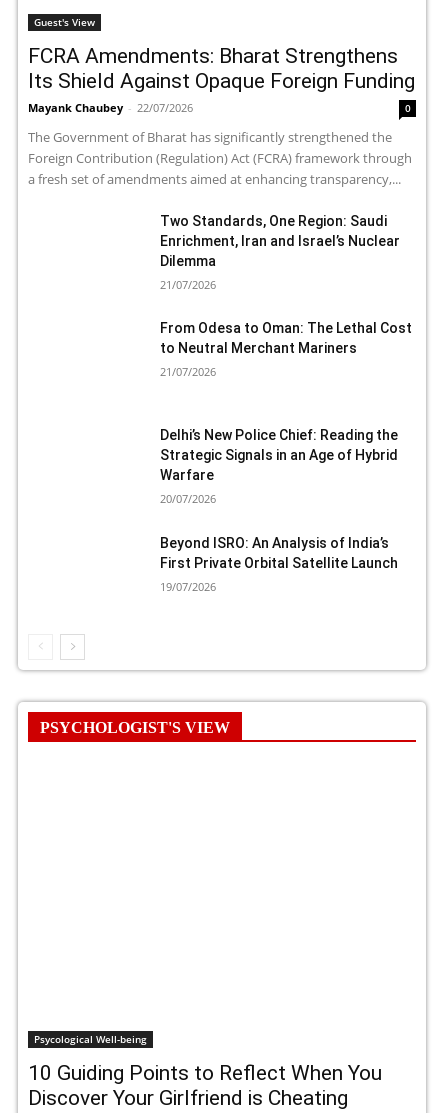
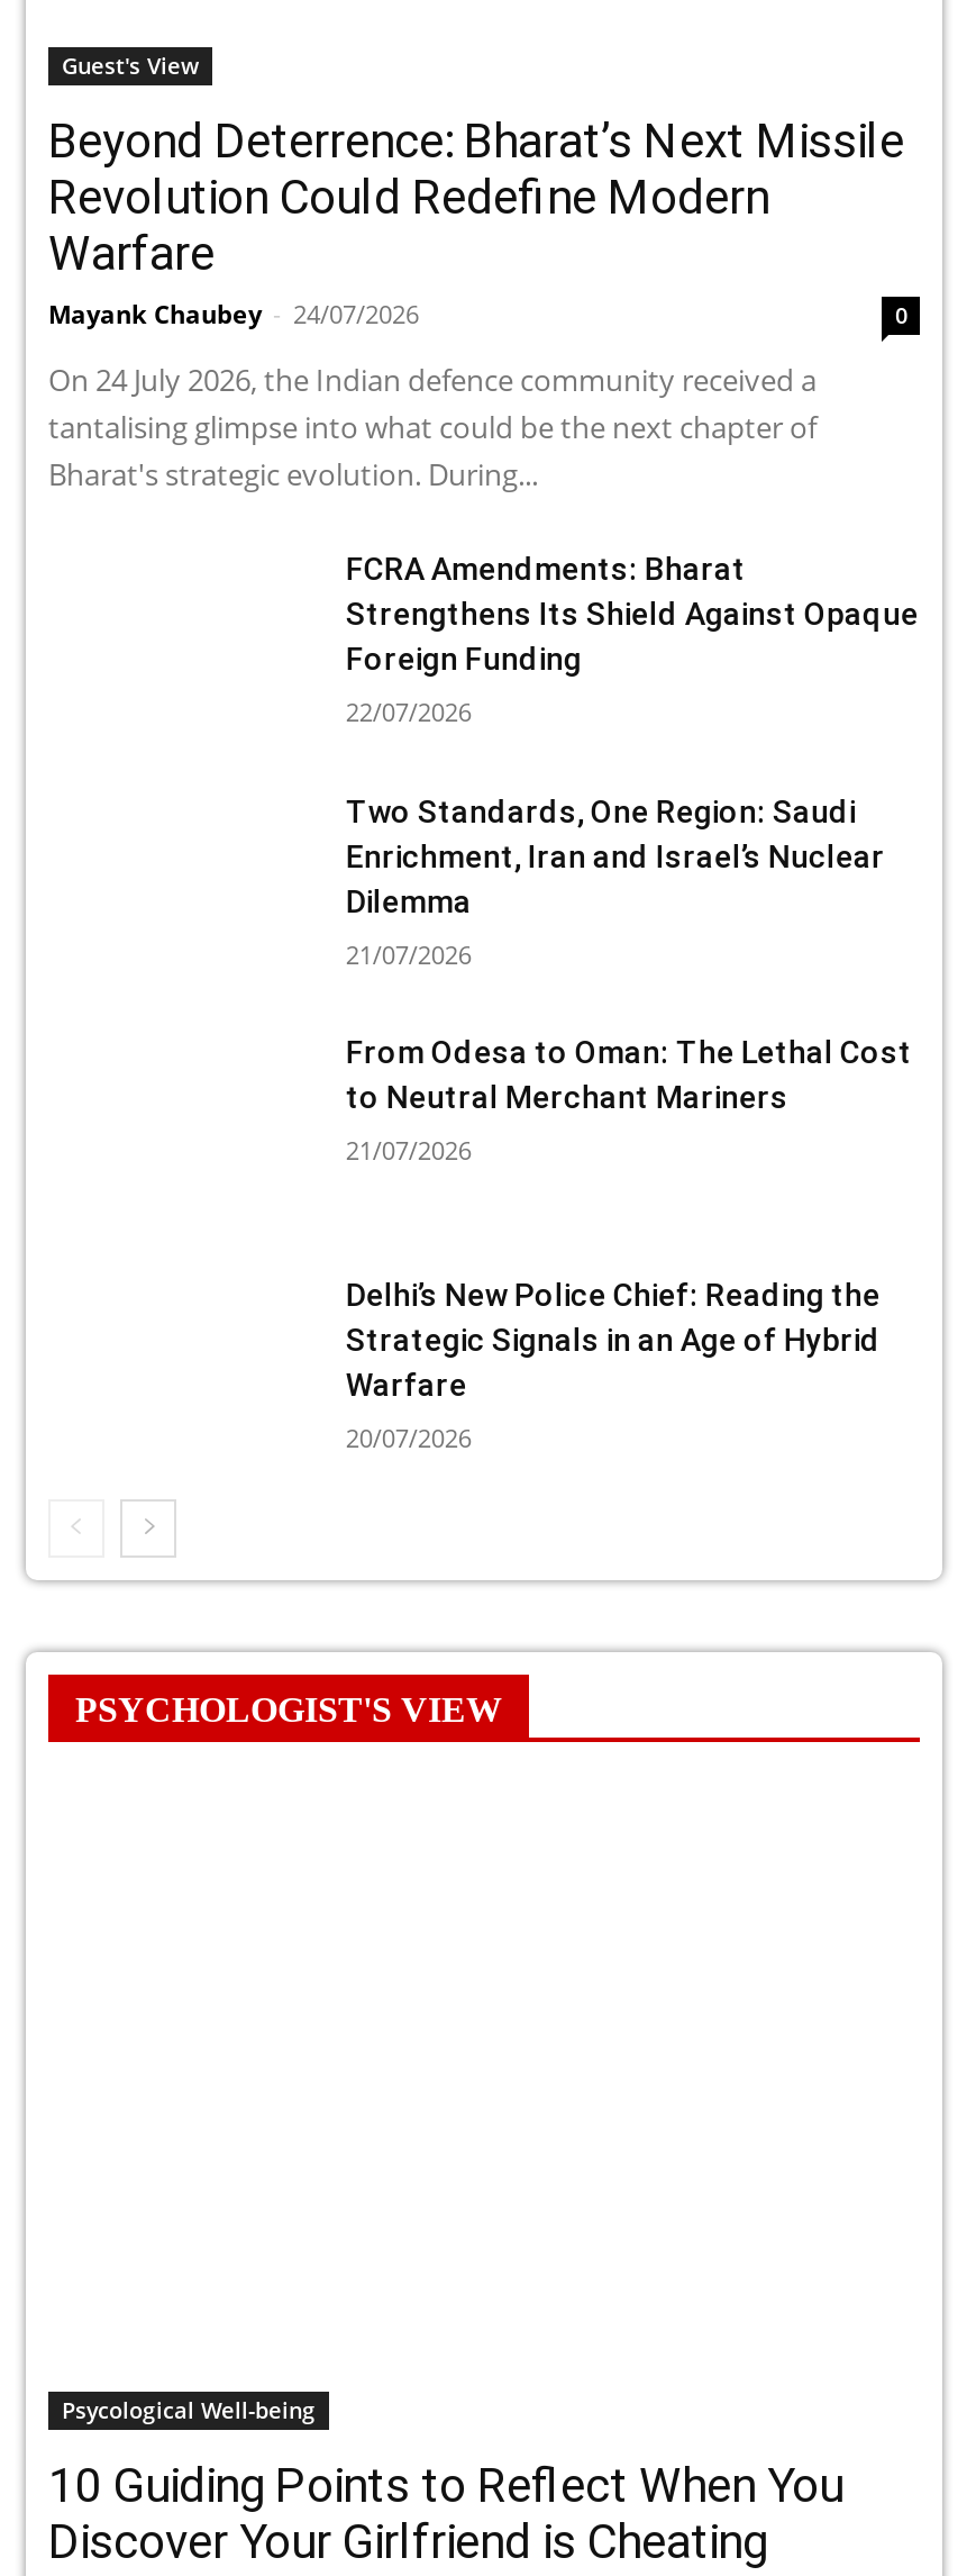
[28,43,415,114] FCRA Amendments: Bharat Strengthens | Its Shield Against Opaque Foreign Funding | Mayank Chaubey - 22/07/2026 -> [48,116,904,332] Beyond Deterrence: Bharat’s Next Missile | Revolution Could Redefine Modern | Warfare | Mayank Chaubey - 24/07/2026
[28,127,412,187] The Government of Bharat has significantly strengthened the | Foreign Contribution (Regulation) Act (FCRA) framework through | a fresh set of amendments aimed at enhancing transparency,... -> [48,361,918,729] On 24 July 2026, the Indian defence community received a | tantalising glimpse into what could be the next chapter of | Bharat's strategic evolution. During... | FCRA Amendments: Bharat | Strengthens Its Shield Against Opaque | Foreign Funding | 22/07/2026
moved [160,212,412,506] -> [346,793,912,1454]: Two Standards, One Region: Saudi | Enrichment, Iran and Israel’s Nuclear | Dilemma | ... | Warfare | 20/07/2026
[160,535,398,594] Beyond ISRO: An Analysis of India’s | First Private Orbital Satellite Launch | 19/07/2026 -> none

